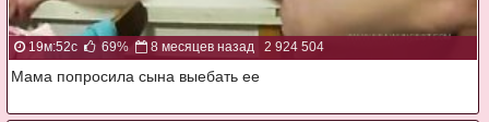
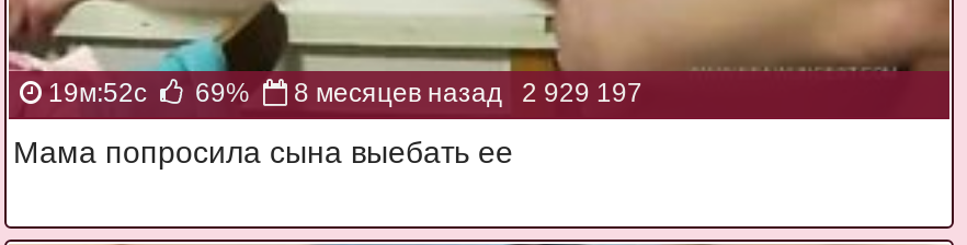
[151,39,324,55] 8 месяцев назад 2 924 504 -> [294,79,642,110] 8 месяцев назад 2 929 197

